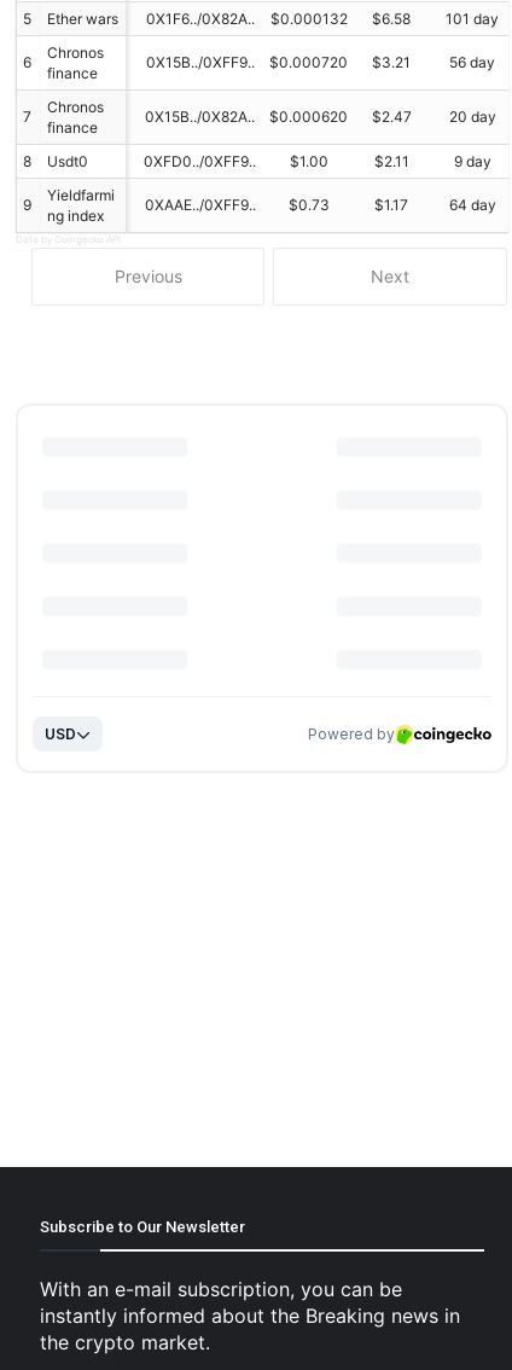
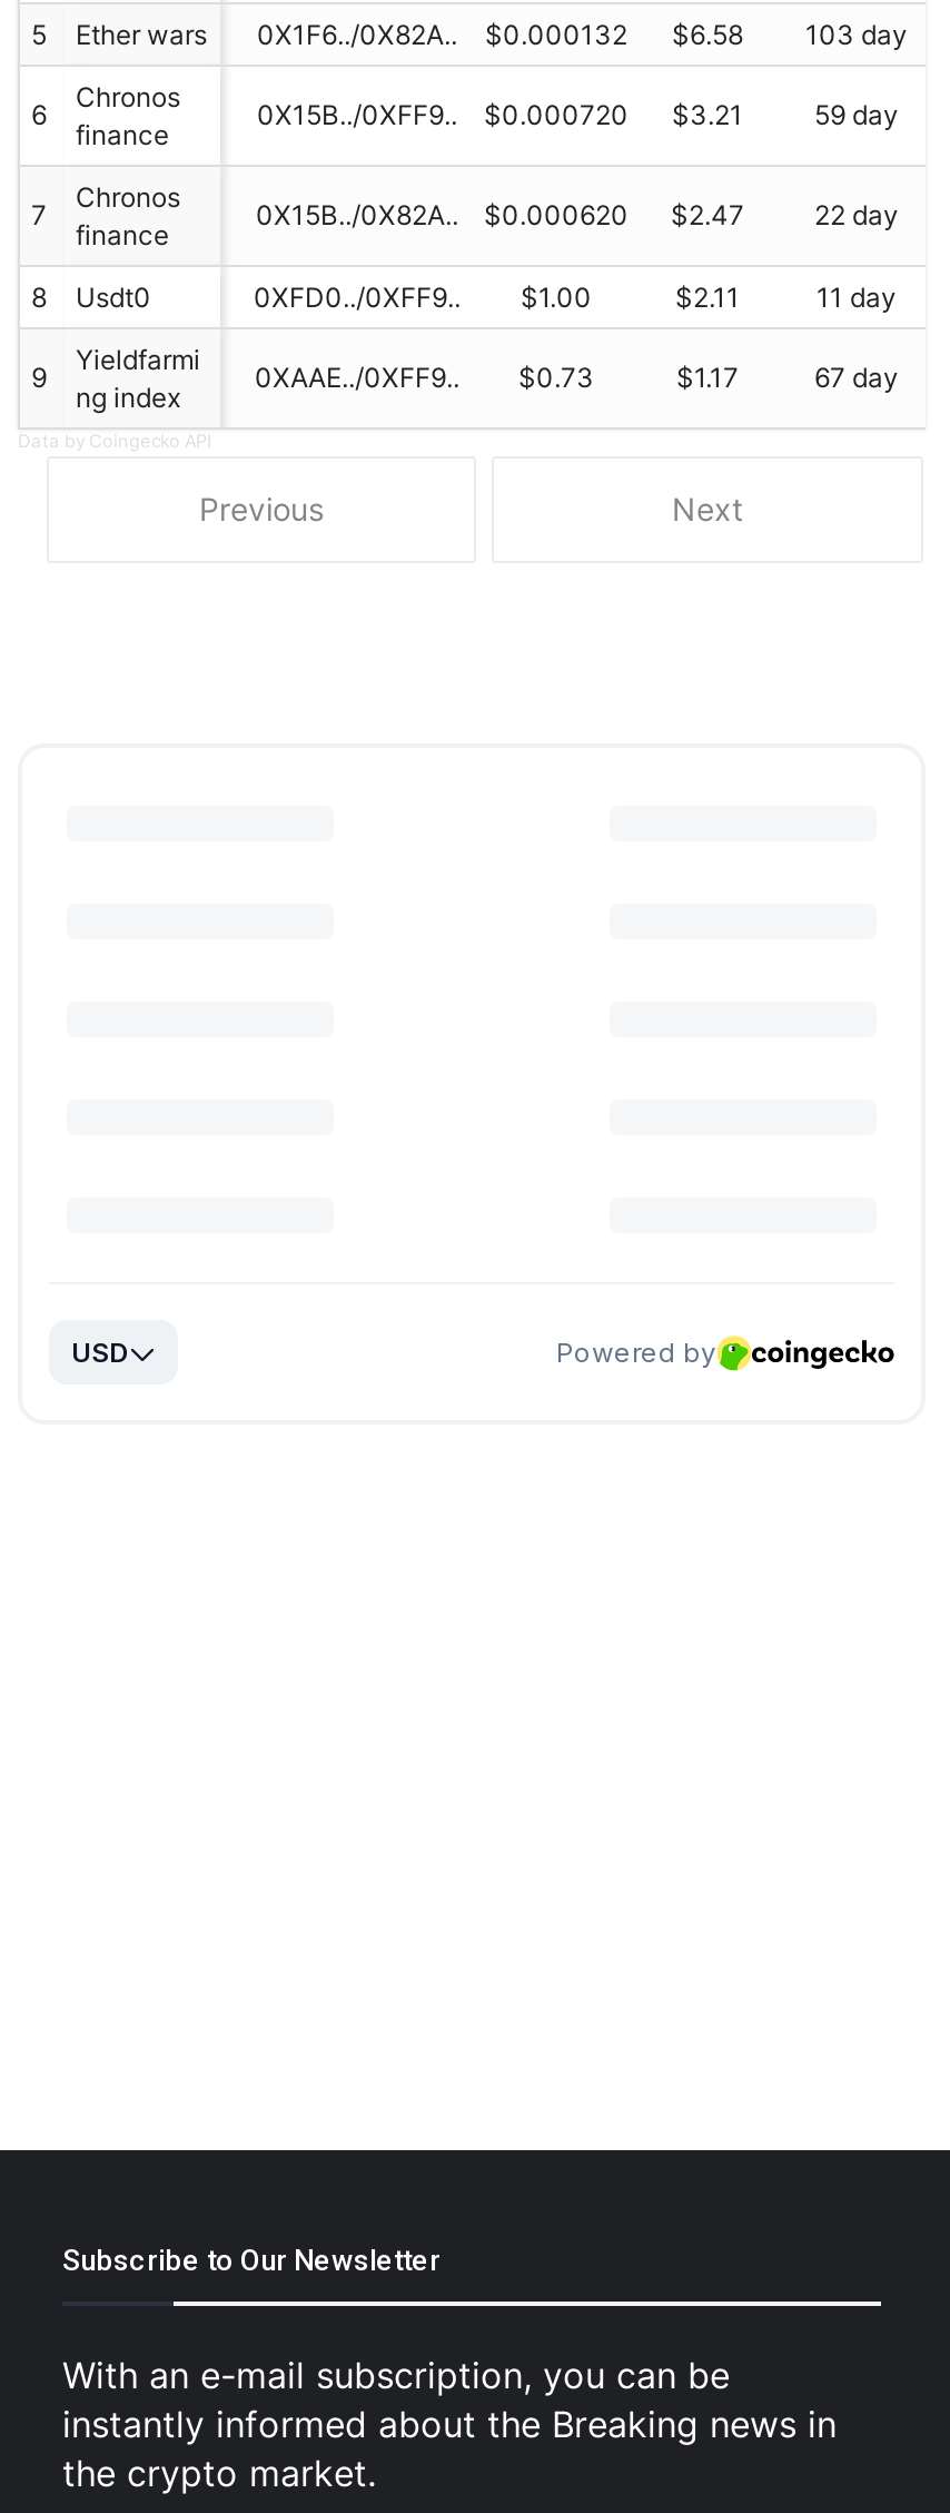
[23,10,499,28] 5 Ether wars 0X1F6../0X82A.. $0.000132 $6.58 101 day -> [31,18,908,51] 5 Ether wars 0X1F6../0X82A.. $0.000132 $6.58 103 day
[449,53,495,71] 56 day -> [814,98,899,131] 59 day
[449,108,496,126] 20 day -> [814,198,899,231] 22 day
[453,152,491,170] 9 day -> [817,280,897,314] 11 day
[449,196,496,214] 64 day -> [814,361,899,394] 67 day

